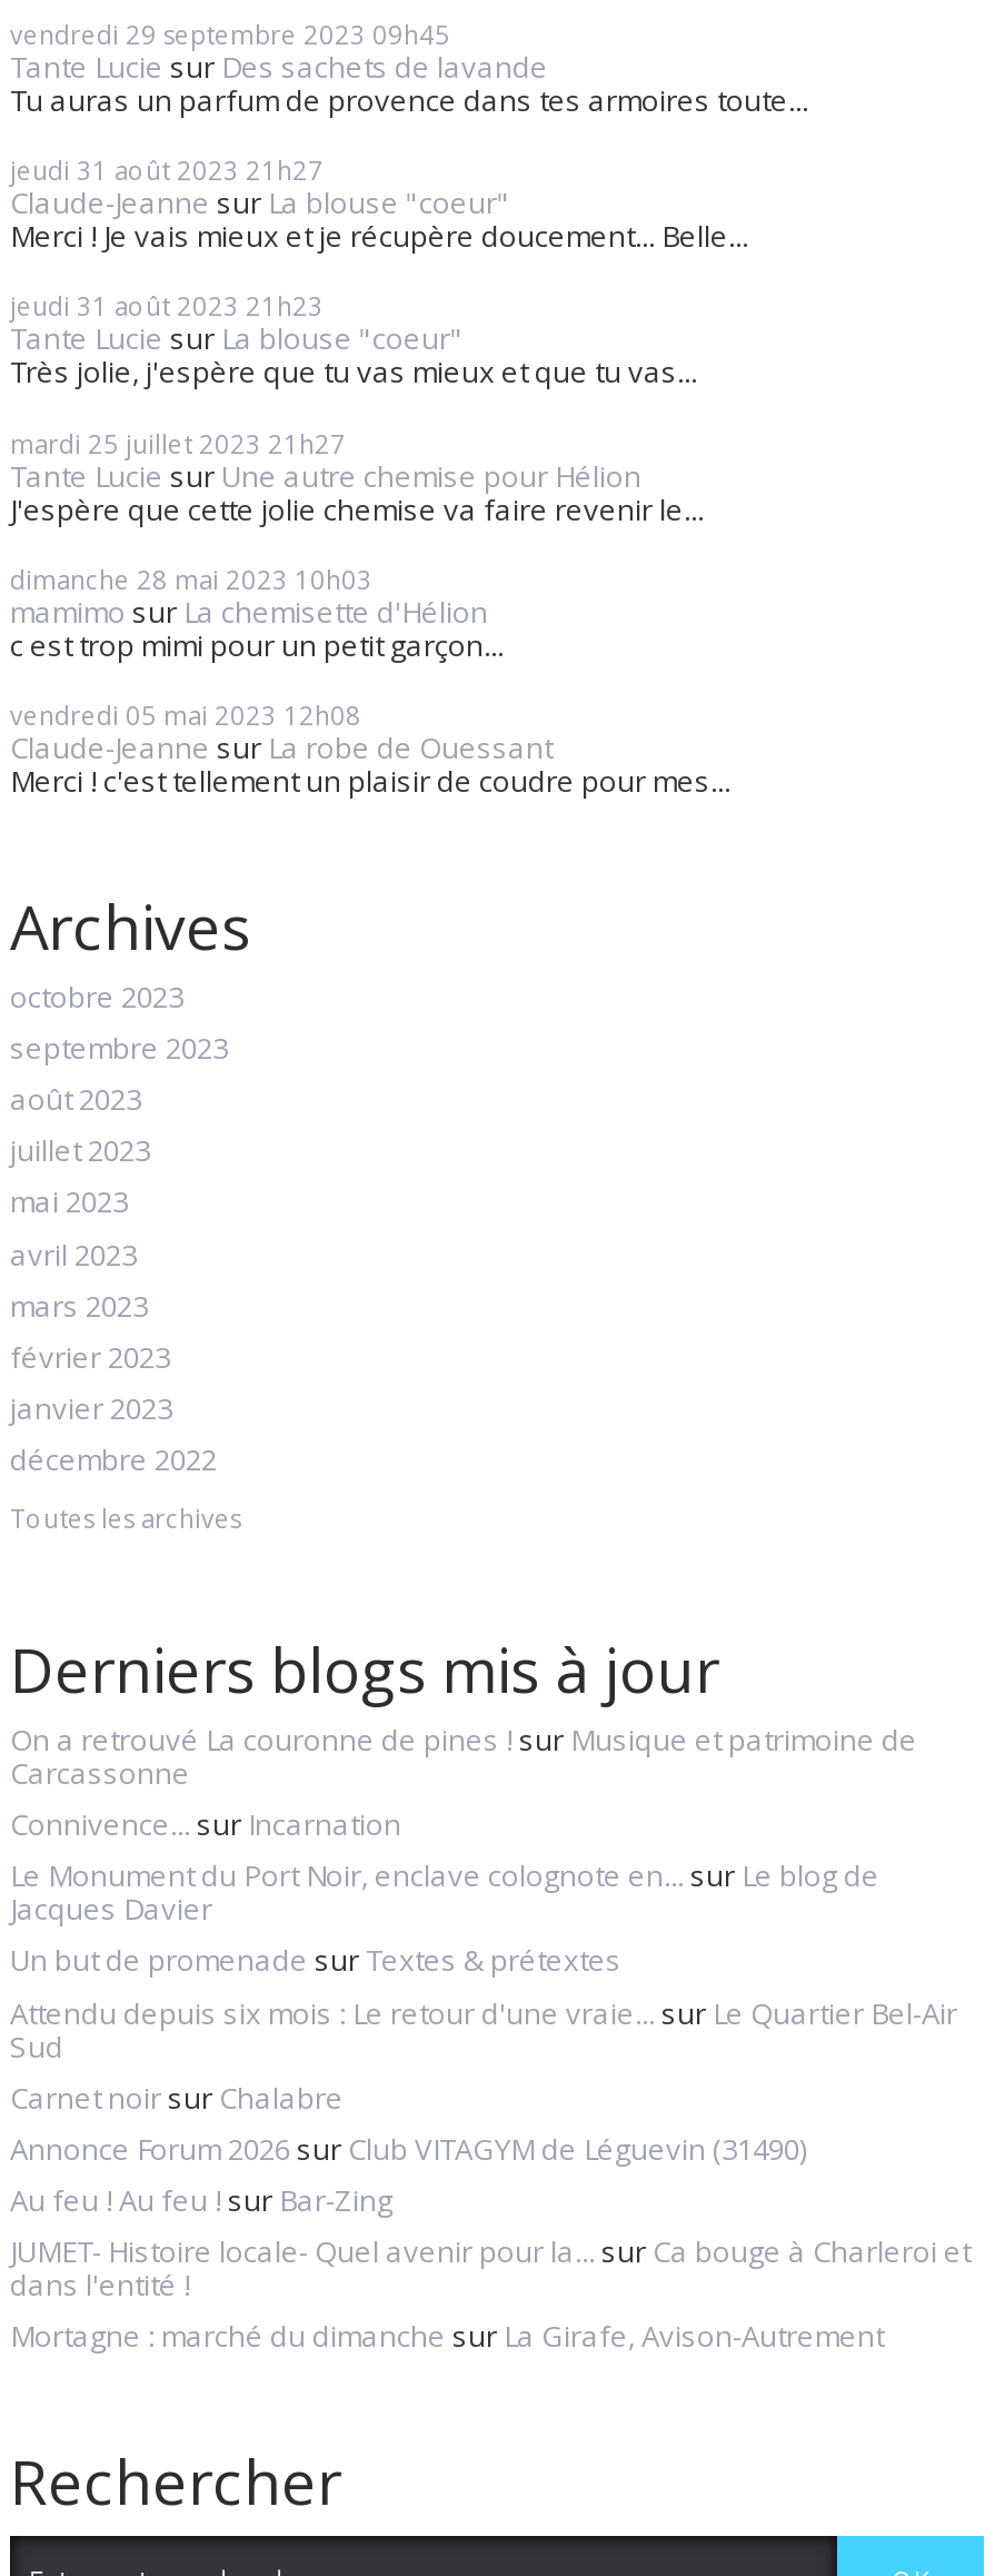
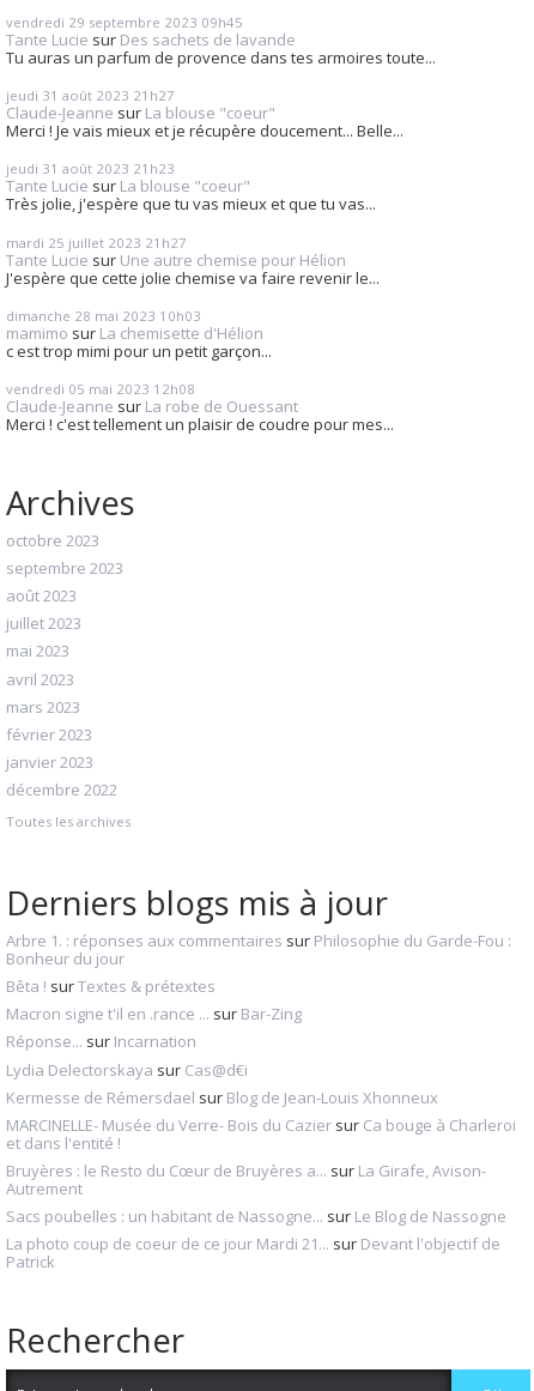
[10,1720,971,2356] On a retrouvé La couronne de pines ! sur Musique et patrimoine de | Carcassonne | Connivence... sur Incarnation | Le Monument du Port Noir, enclave colognote en... sur Le blog de | Jacques Davier | Un but de promenade sur Textes & prétextes | Attendu depuis six mois : Le retour d'une vraie... sur Le Quartier Bel-Air | Sud | Carnet noir sur Chalabre | Annonce Forum 2026 sur Club VITAGYM de Léguevin (31490) | Au feu ! Au feu ! sur Bar-Zing | JUMET- Histoire locale- Quel avenir pour la... sur Ca bouge à Charleroi et | dans l'entité ! | Mortagne : marché du dimanche sur La Girafe, Avison-Autrement -> [6,930,516,1273] Arbre 1. : réponses aux commentaires sur Philosophie du Garde-Fou : | Bonheur du jour | Bêta ! surTextes & prétextes | Macron signe t'il en .rance ... sur Bar-Zing | Réponse... sur Incarnation | Lydia Delectorskaya sur Cas@d€i | Kermesse de Rémersdael sur Blog de Jean-Louis Xhonneux | MARCINELLE- Musée du Verre- Bois du Cazier sur Ca bouge à Charleroi | et dans l'entité ! | Bruyères : le Resto du Cœur de Bruyères a... sur La Girafe, Avison- | Autrement | Sacs poubelles : un habitant de Nassogne... sur Le Blog de Nassogne | La photo coup de coeur de ce jour Mardi 21... sur Devant l'objectif de | Patrick

